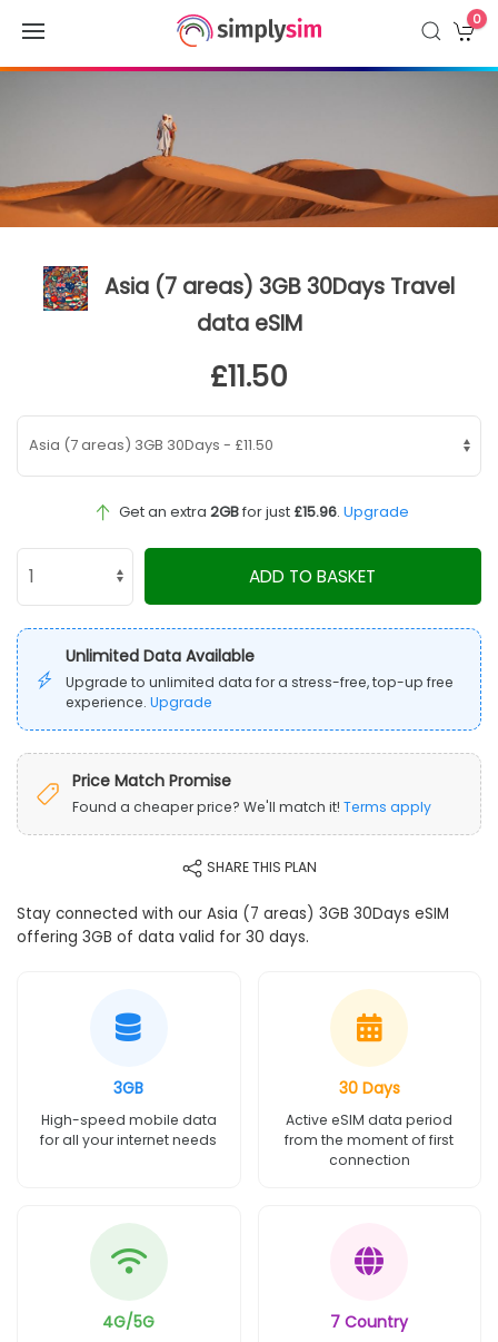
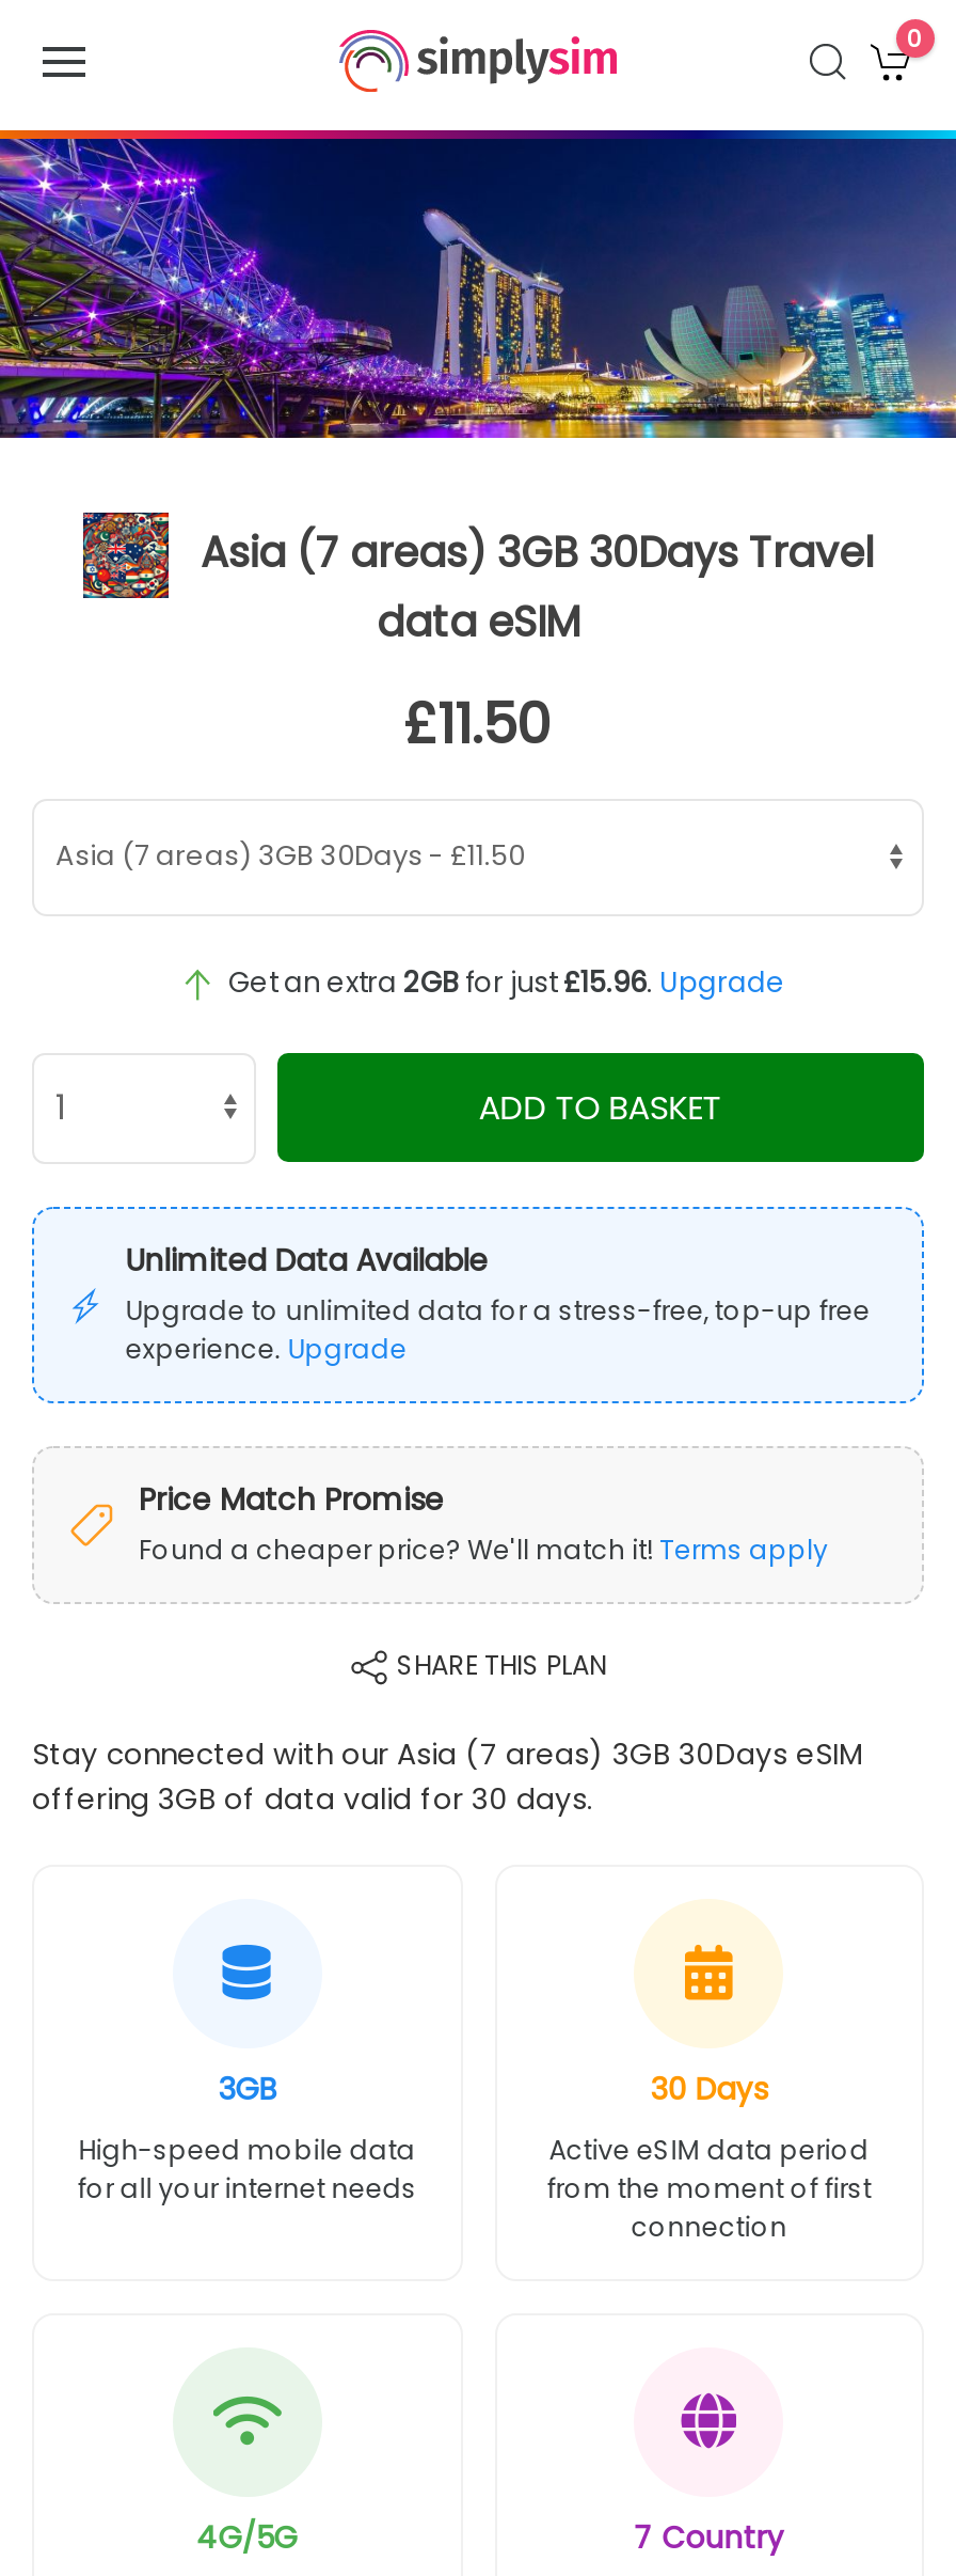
[3,70,495,228] [image] -> [6,137,950,440] [image]

